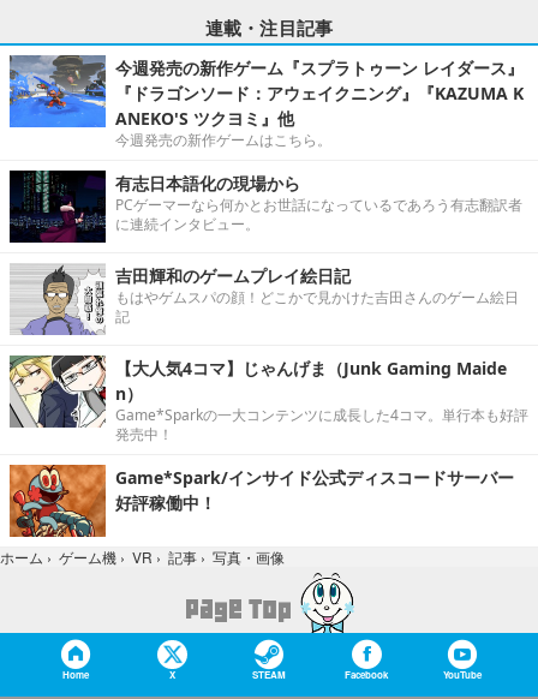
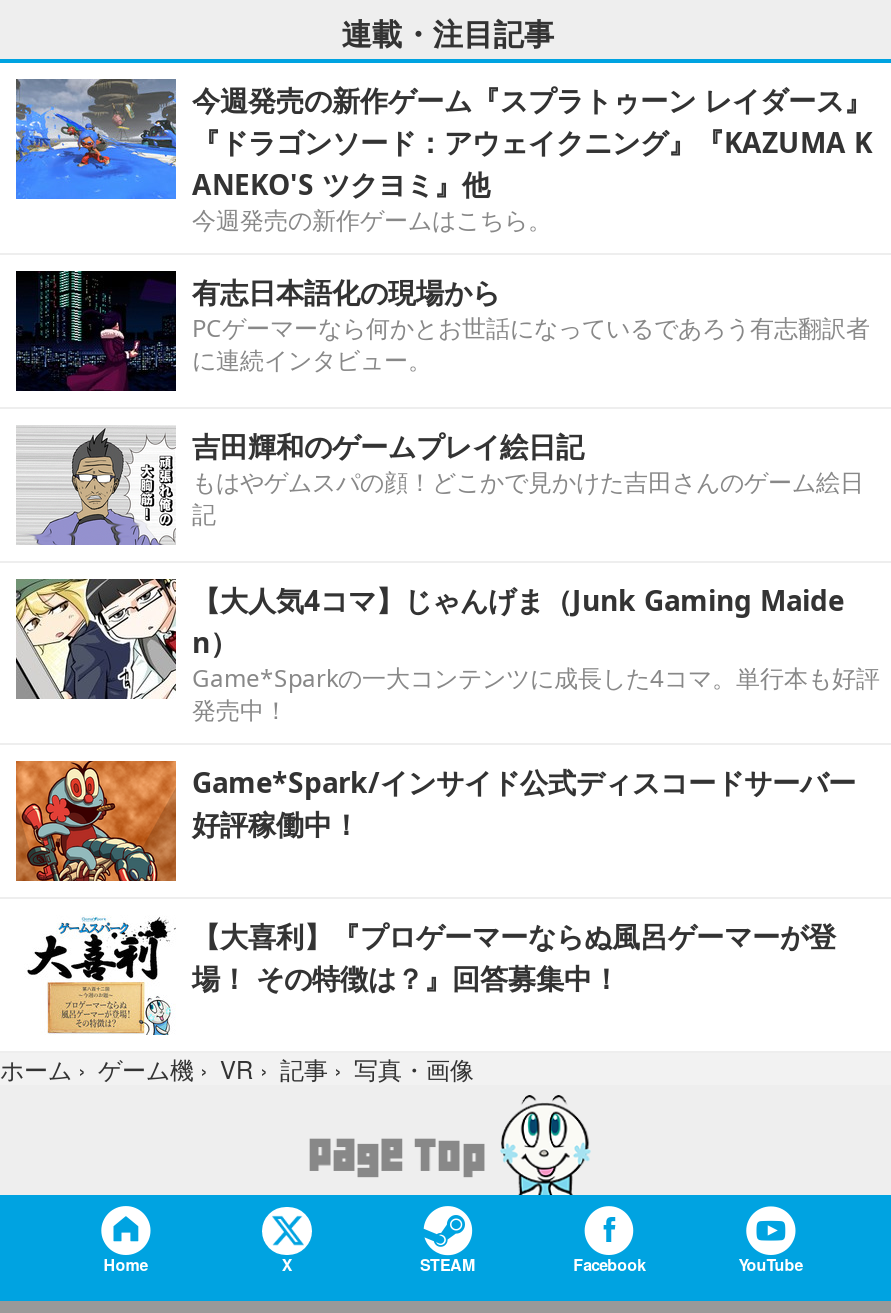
none -> [26,917,836,1035] [image] | 【大喜利】『プロゲーマーならぬ風呂ゲーマーが登 | 場！ その特徴は？』回答募集中！

